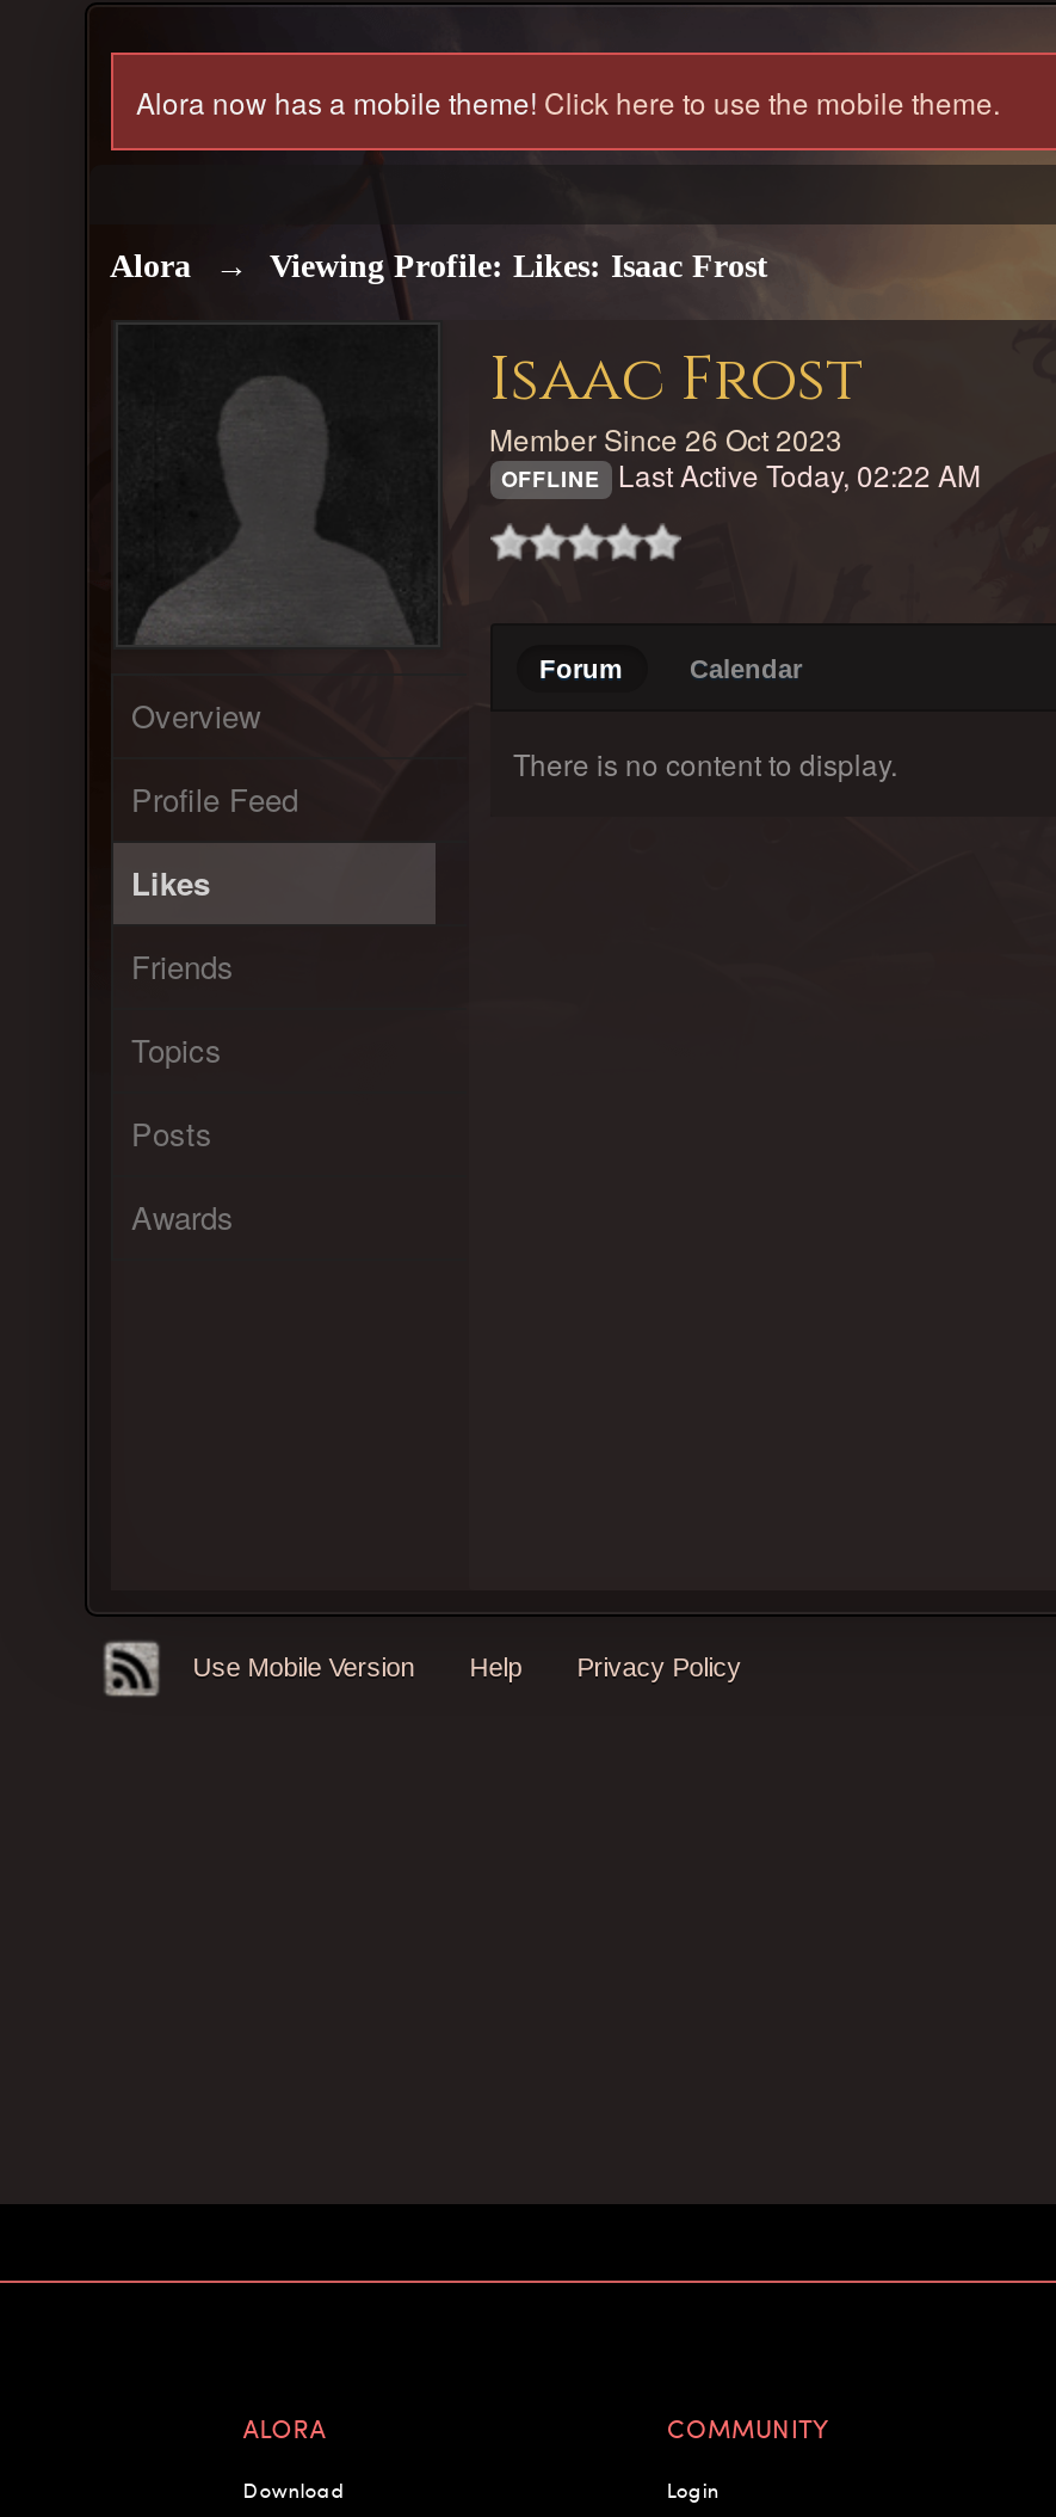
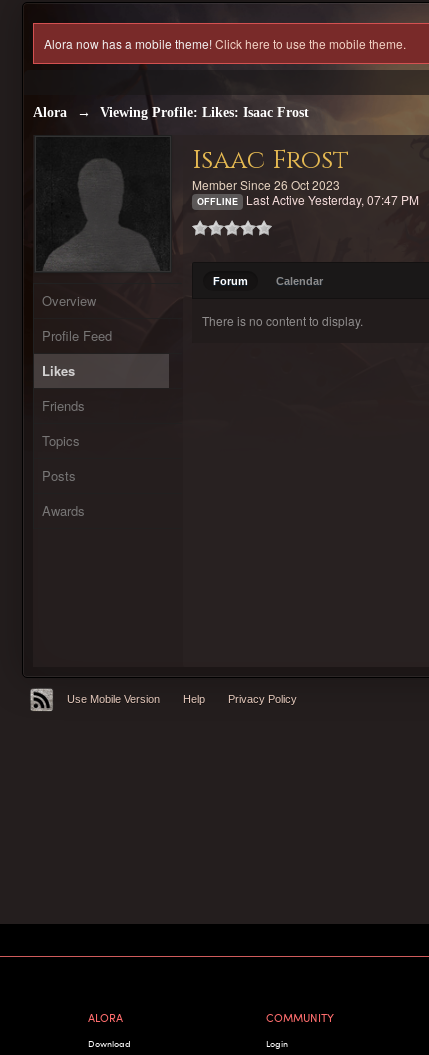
[618,455,981,496] Last Active Today, 02:22 AM -> [245,191,418,208] Last Active Yesterday, 07:47 PM

